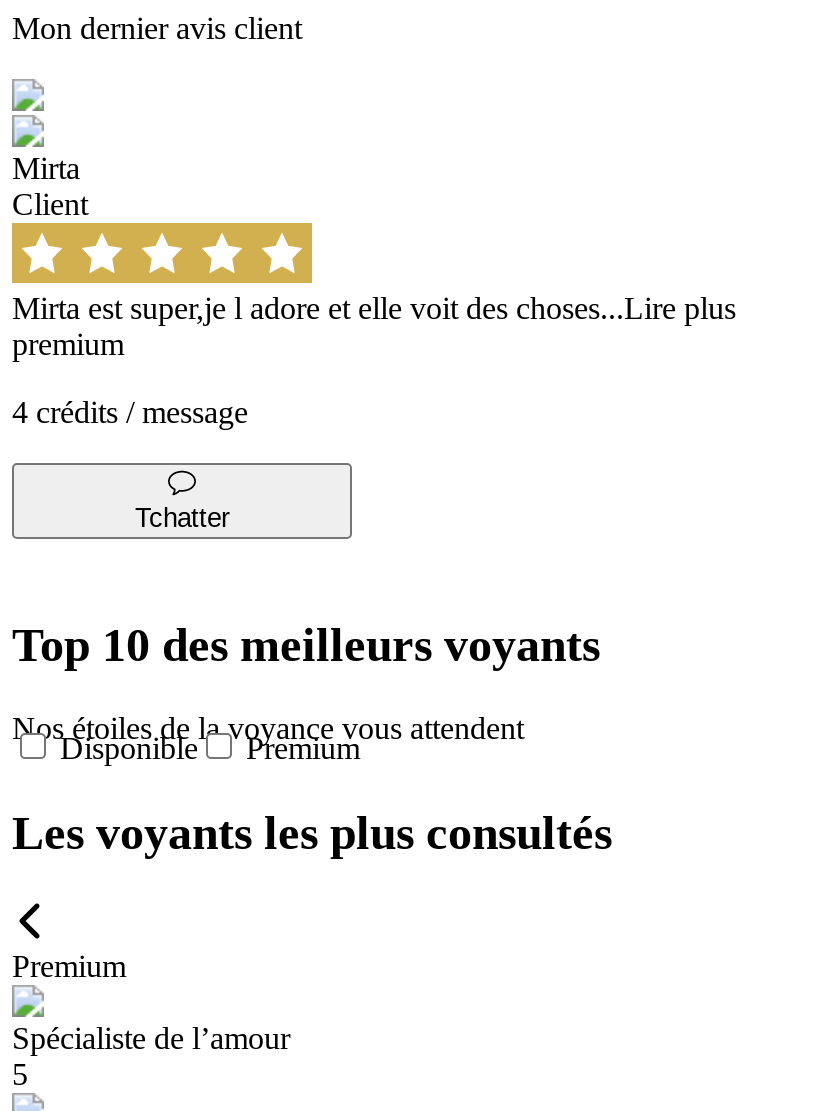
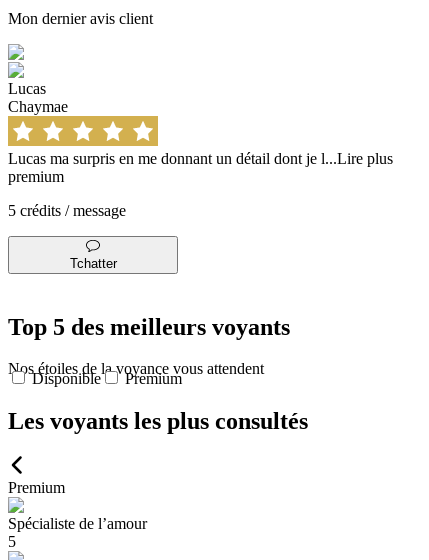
[12,151,88,221] Mirta | Client -> [8,80,68,115] Lucas | Chaymae
[12,291,736,325] Mirta est super,je l adore et elle voit des choses...Lire plus -> [8,150,393,167] Lucas ma surpris en me donnant un détail dont je l...Lire plus
[12,395,248,429] 4 crédits / message -> [8,202,126,219] 5 crédits / message
[12,618,600,670] Top 10 des meilleurs voyants -> [8,314,290,340] Top 5 des meilleurs voyants

